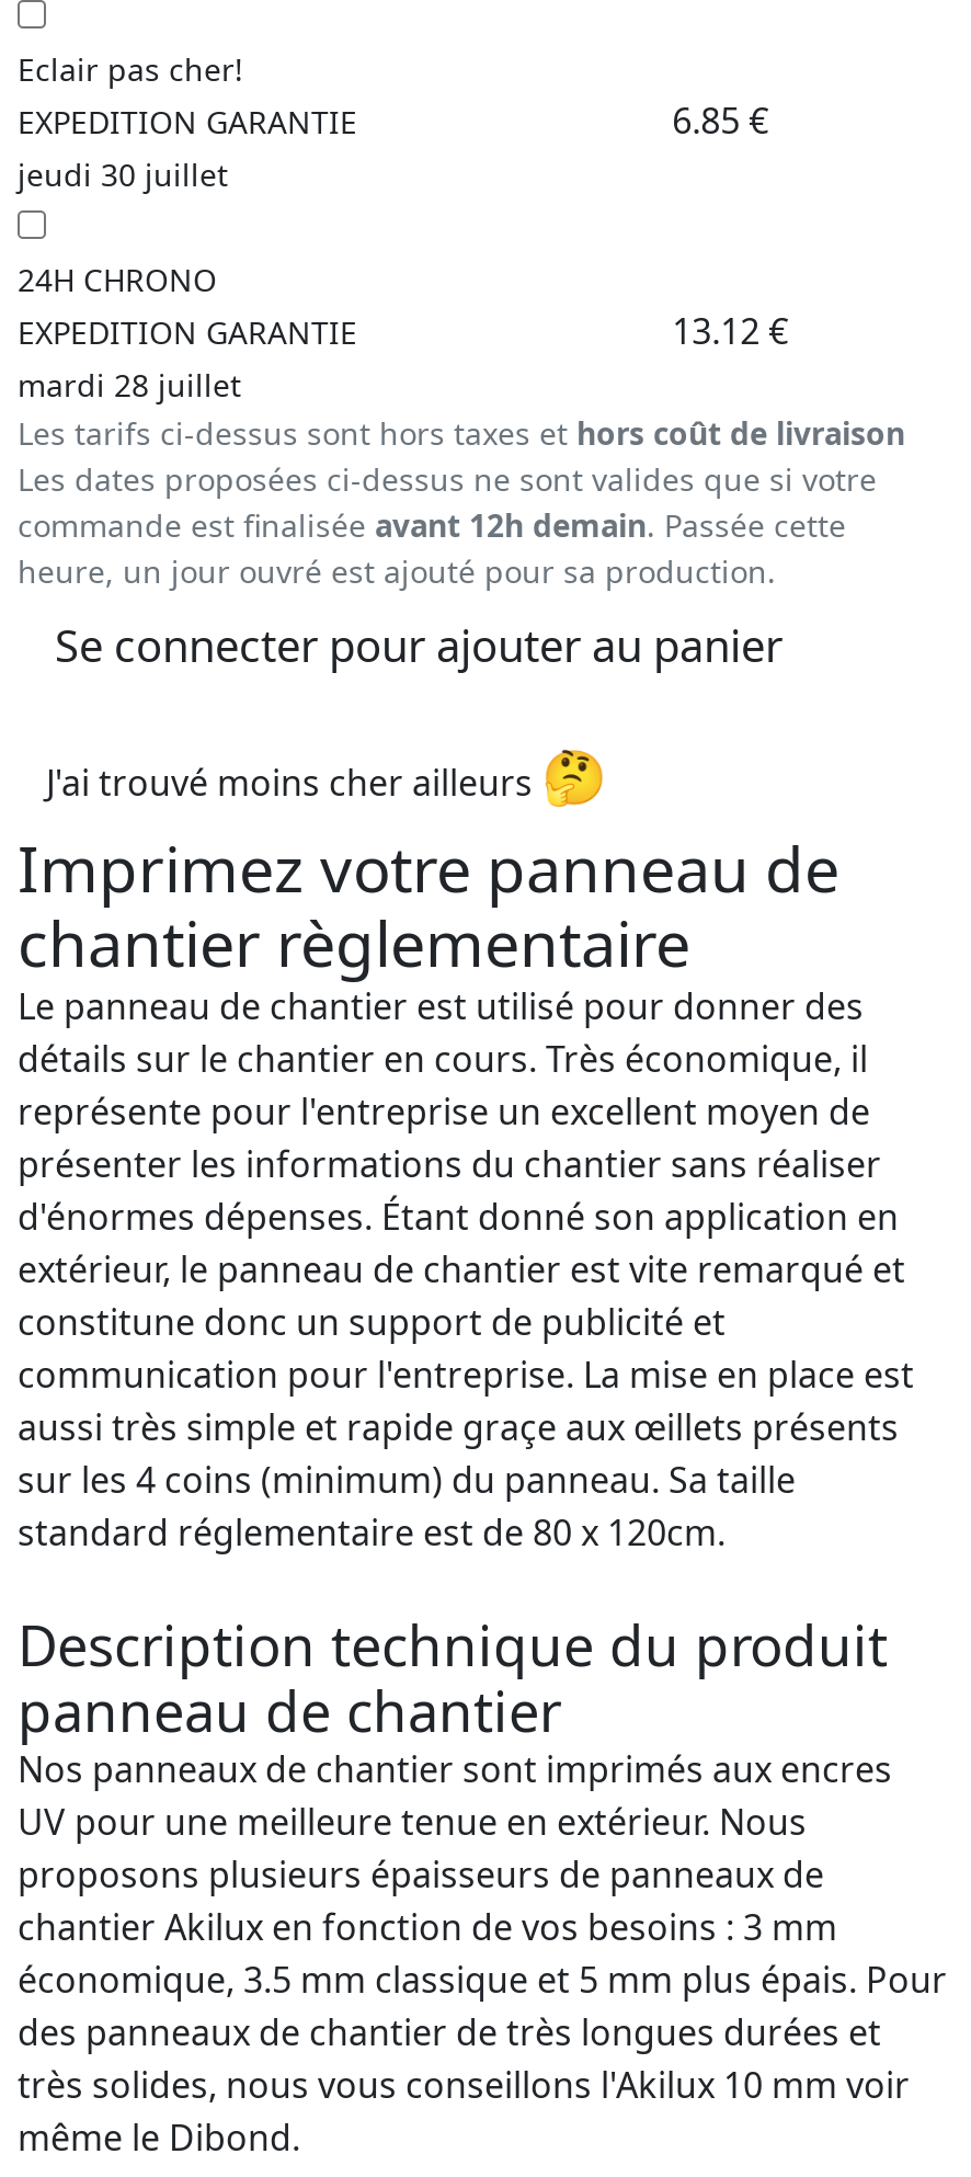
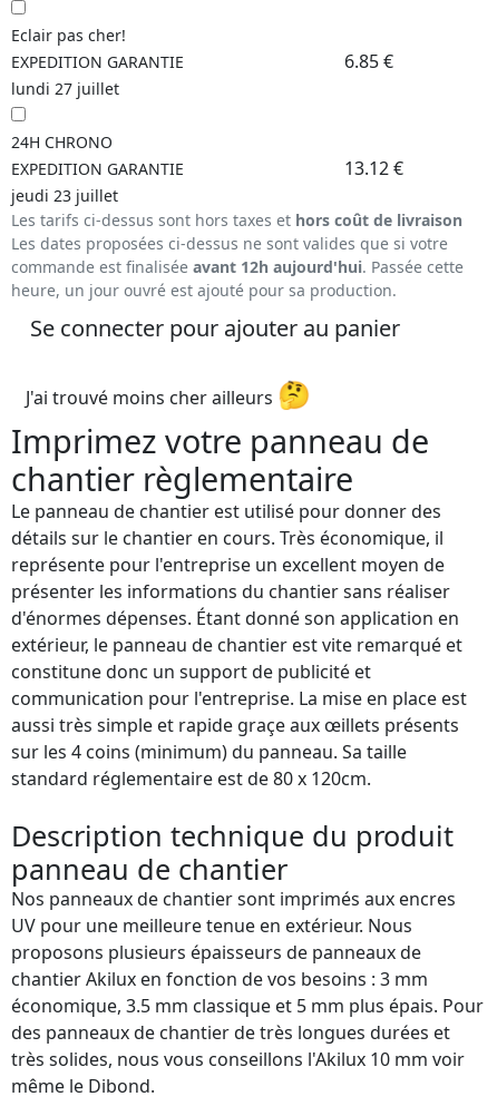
[18,155,228,196] jeudi 30 juillet -> [11,79,119,100] lundi 27 juillet
[18,365,241,407] mardi 28 juillet -> [11,185,118,207] jeudi 23 juillet
[18,505,846,547] commande est finalisée avant 12h demain. Passée cette -> [11,257,464,278] commande est finalisée avant 12h aujourd'hui. Passée cette

